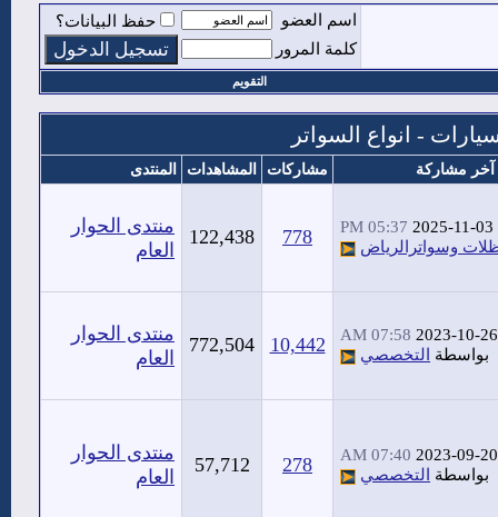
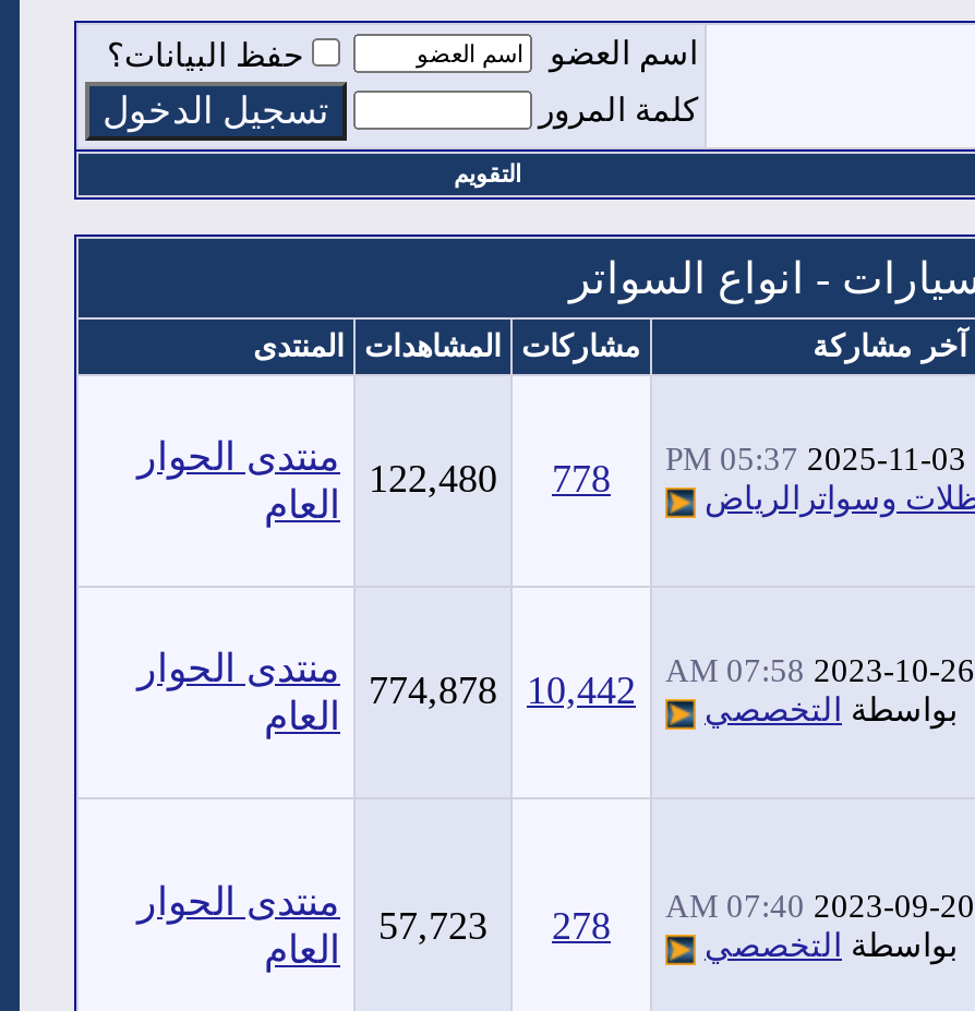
[71,215,312,248] 778 122,438 منتدى الحوار -> [137,435,611,501] 778 122,480 منتدى الحوار
[71,322,489,364] بواسطة التخصصي 10,442 772,504 منتدى الحوار -> [137,647,958,727] بواسطة التخصصي 10,442 774,878 منتدى الحوار
[194,454,312,476] 57,712 278 -> [378,904,611,948] 57,723 278

